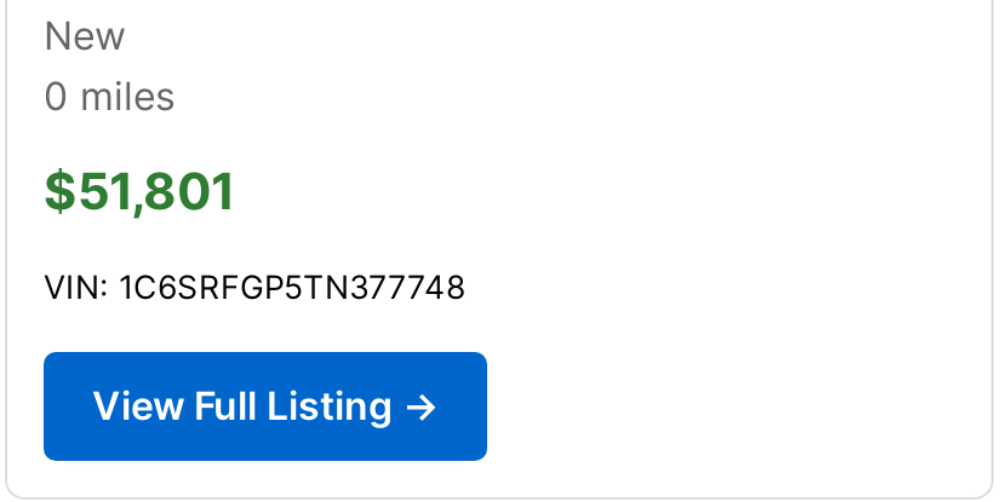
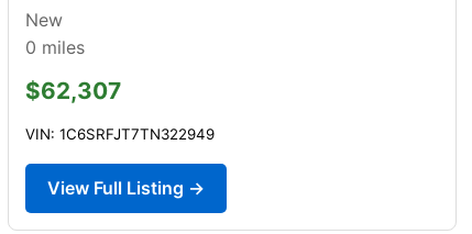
[44,161,235,221] $51,801 -> [25,77,121,104] $62,307
[44,267,465,306] VIN: 1C6SRFGP5TN377748 -> [25,125,215,143] VIN: 1C6SRFJT7TN322949

